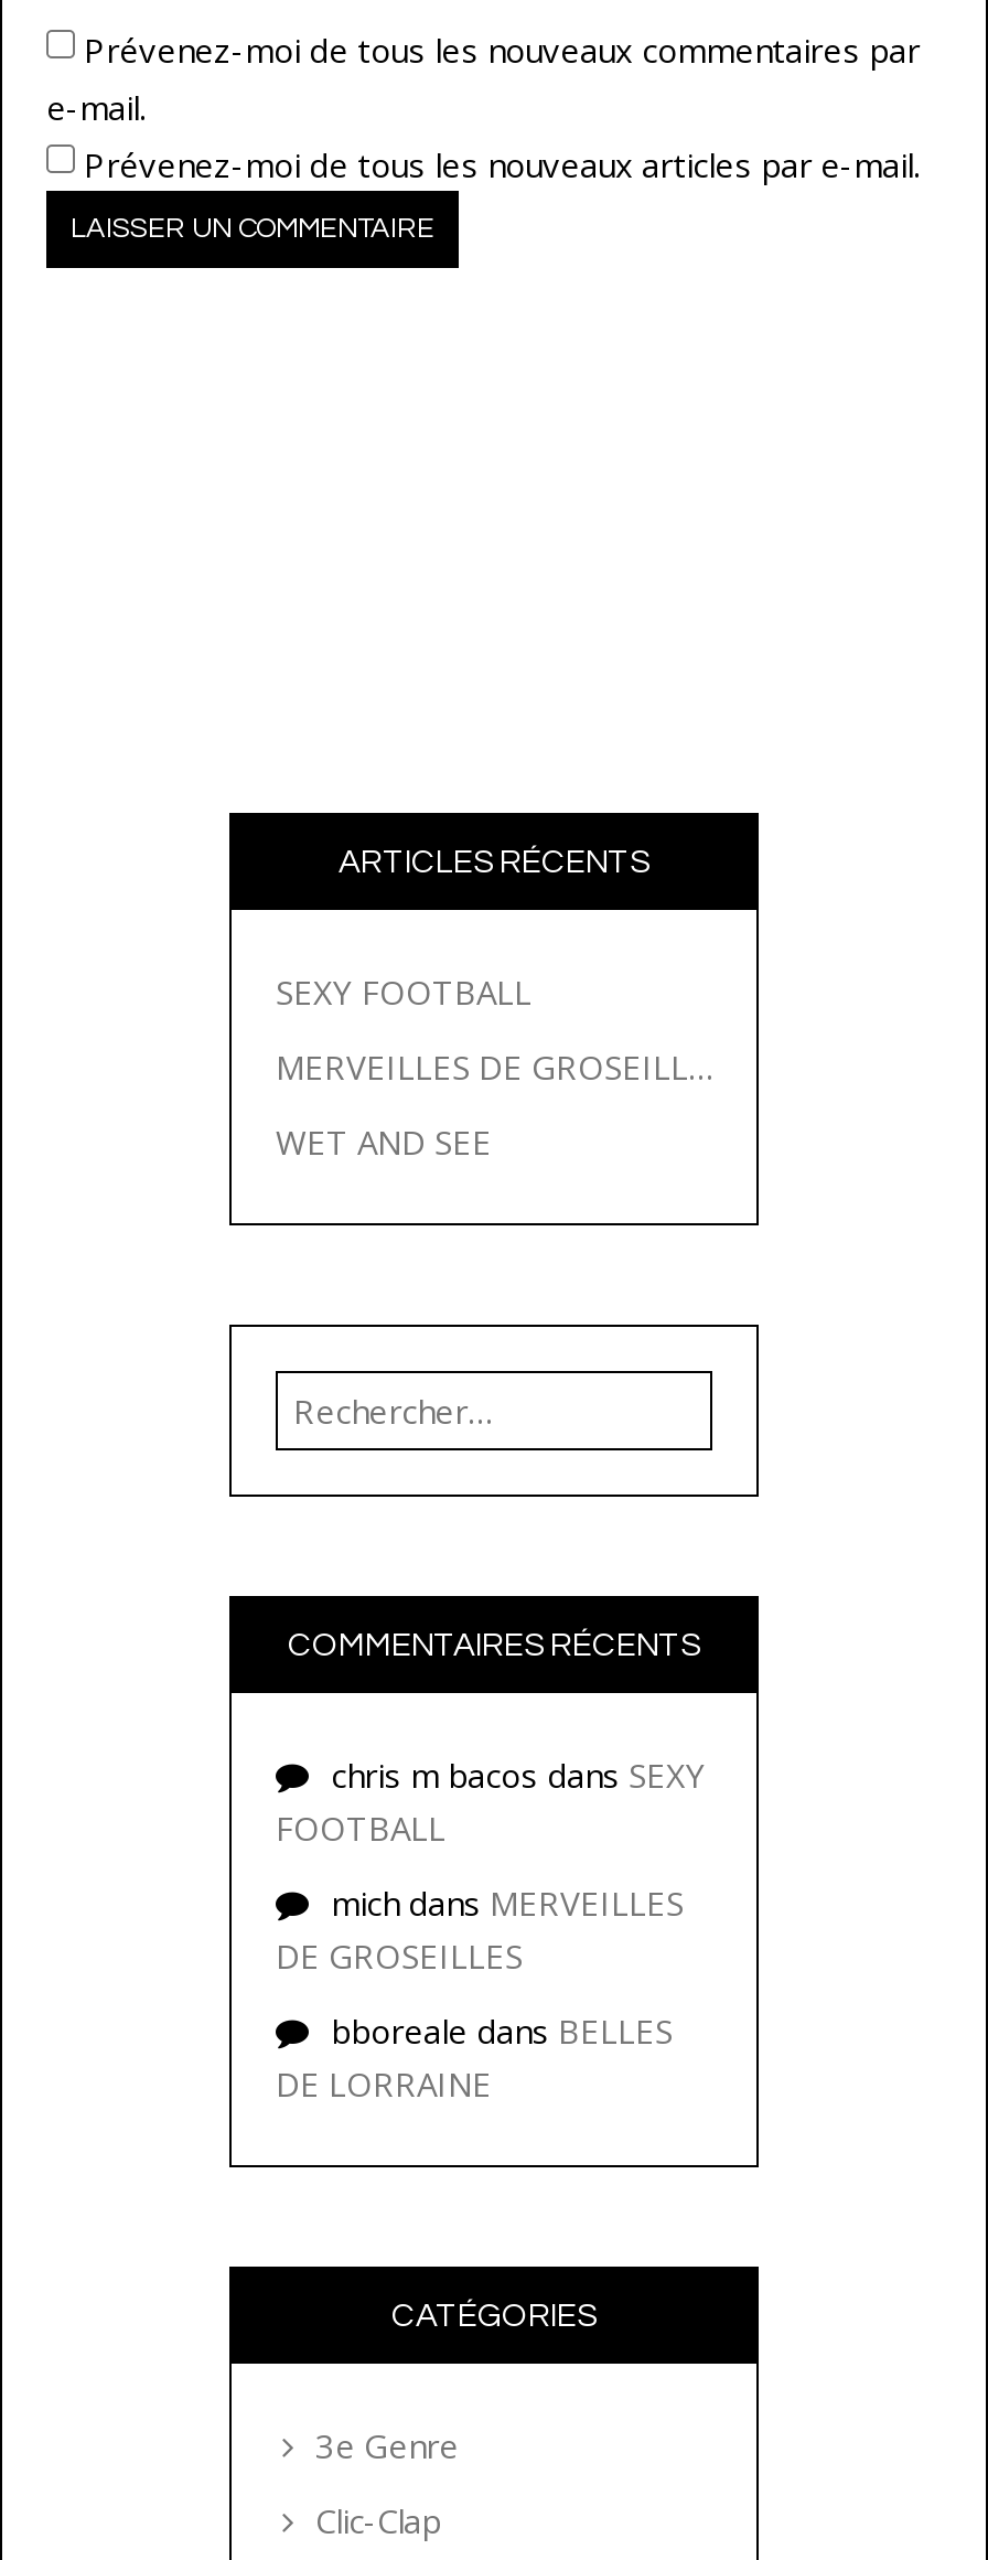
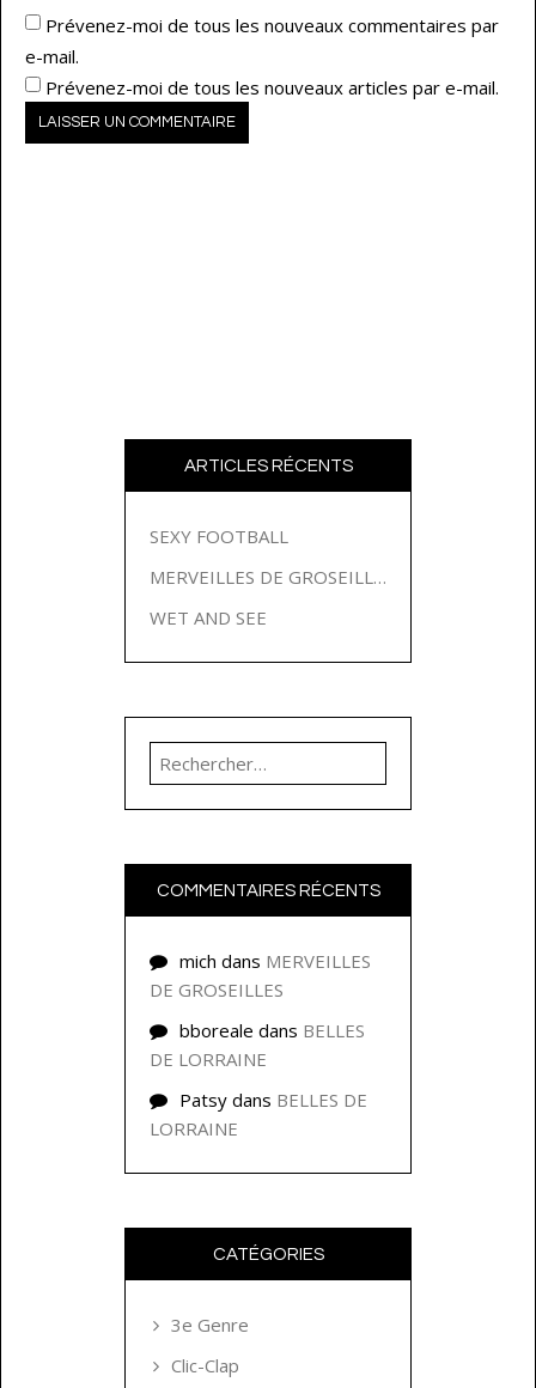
[276,1753,706,1850] chris m bacos dans SEXY | FOOTBALL -> none
moved [276,1881,684,2106] -> [150,949,371,1071]: mich dans MERVEILLES | DE GROSEILLES | bboreale dans BELLES | DE LORRAINE
none -> [150,1088,367,1141] Patsy dans BELLES DE | LORRAINE

